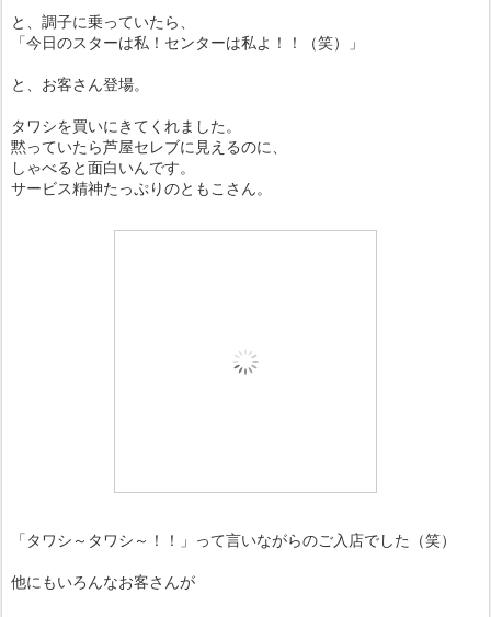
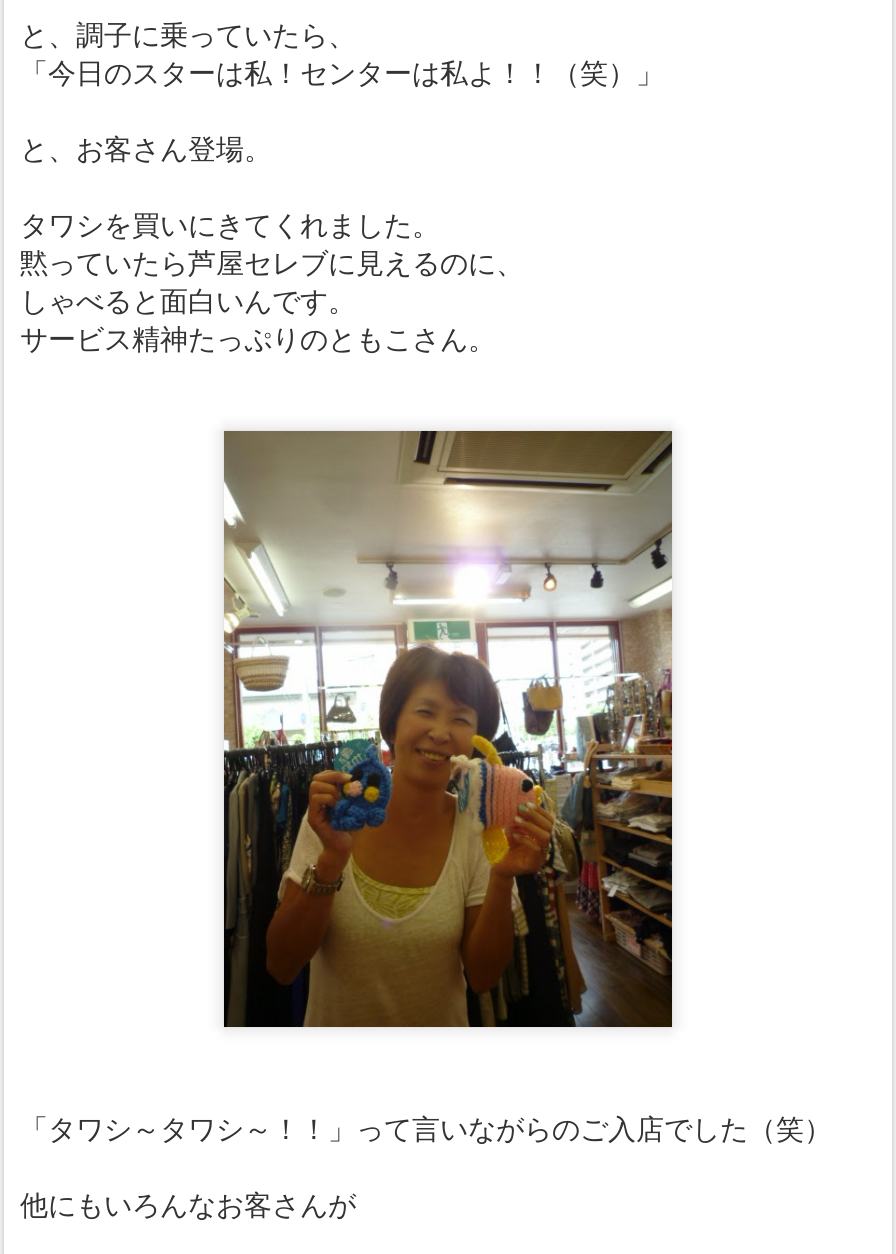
none -> [220,428,674,1030] [image]

